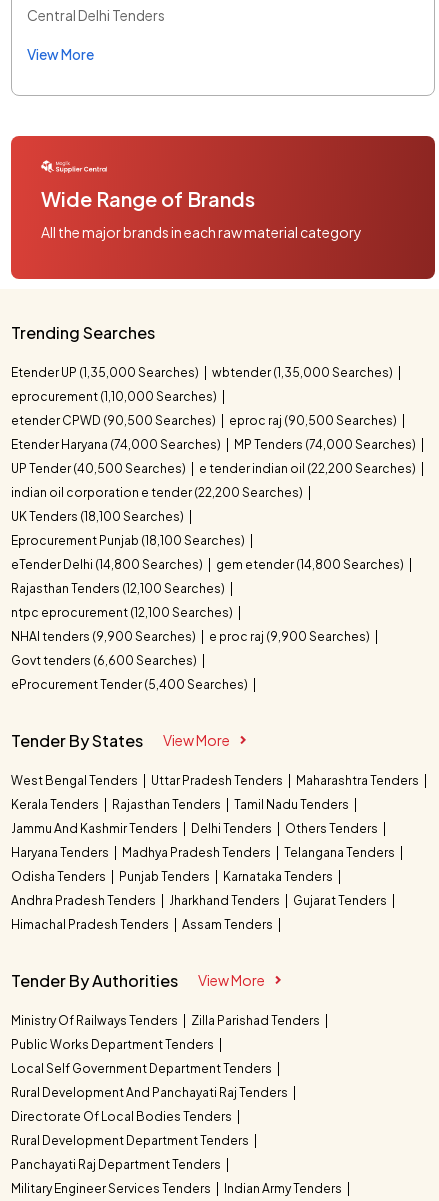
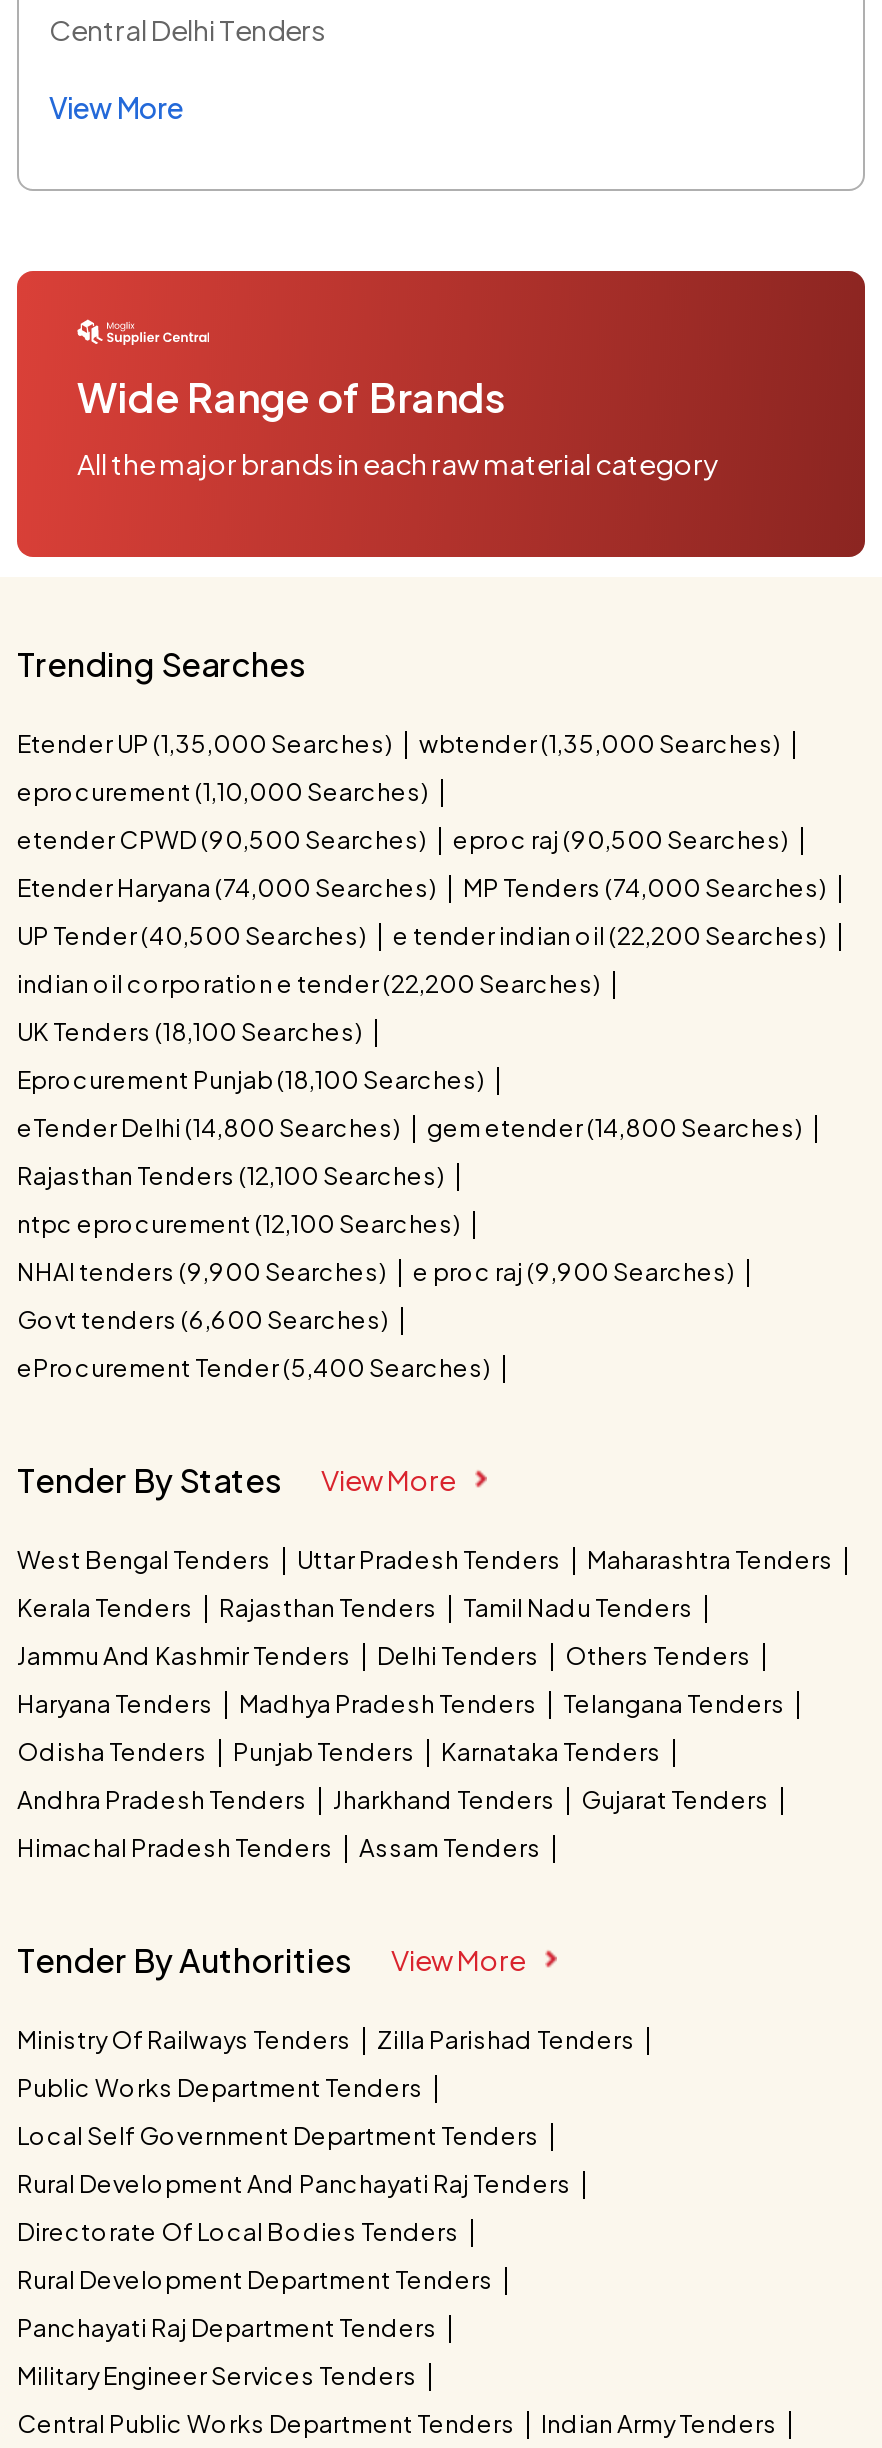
none -> [17,2408,519,2438] Central Public Works Department Tenders

